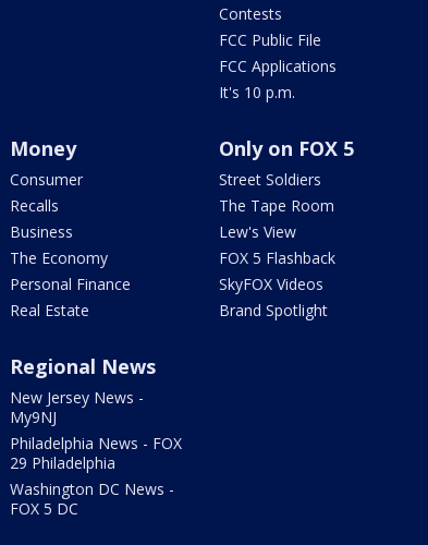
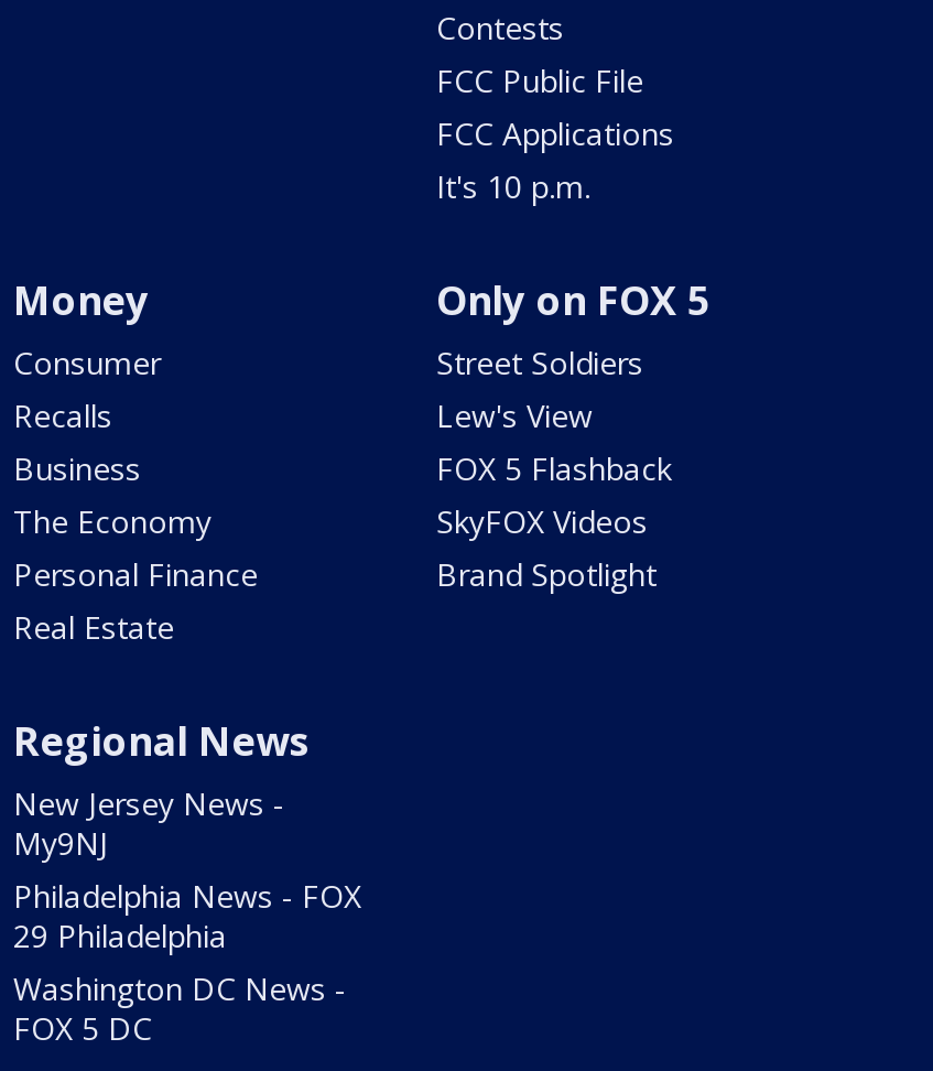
[219,195,334,216] The Tape Room -> none
moved [219,221,335,320] -> [436,394,672,595]: Lew's View | FOX 5 Flashback | SkyFOX Videos | Brand Spotlight

